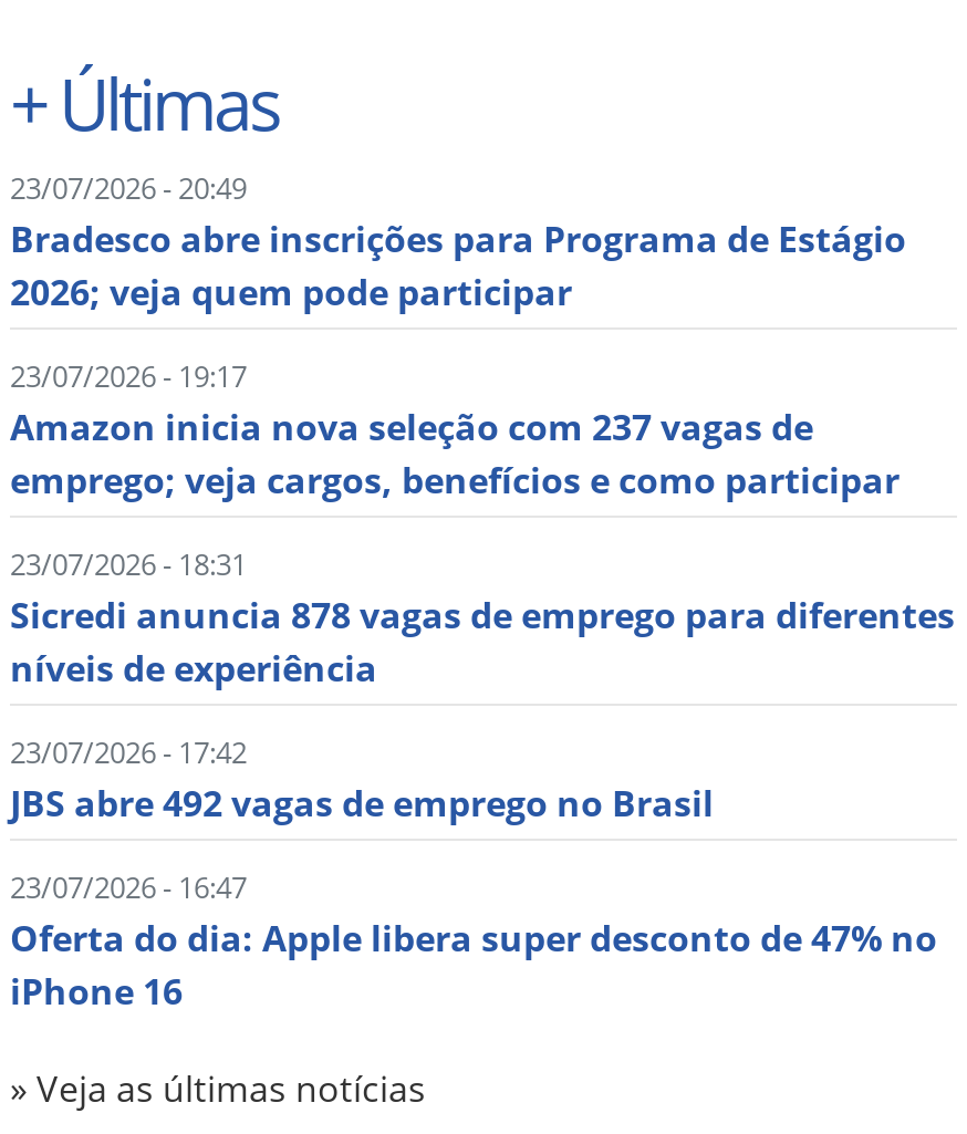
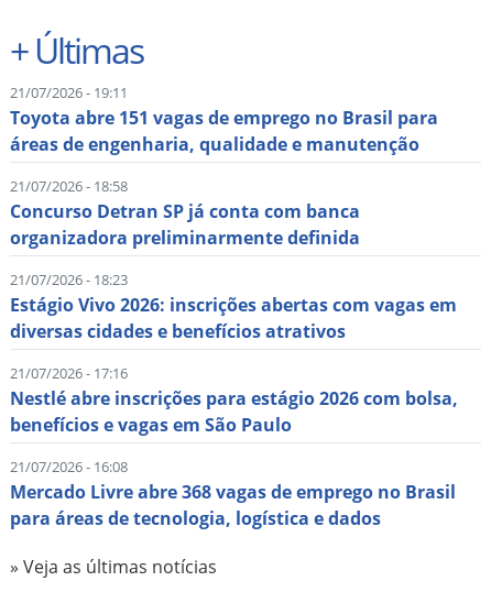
[10,168,906,316] 23/07/2026 - 20:49 | Bradesco abre inscrições para Programa de Estágio | 2026; veja quem pode participar -> [10,83,438,156] 21/07/2026 - 19:11 | Toyota abre 151 vagas de emprego no Brasil para | áreas de engenharia, qualidade e manutenção
[10,356,900,504] 23/07/2026 - 19:17 | Amazon inicia nova seleção com 237 vagas de | emprego; veja cargos, benefícios e como participar -> [10,176,360,250] 21/07/2026 - 18:58 | Concurso Detran SP já conta com banca | organizadora preliminarmente definida
[10,544,955,693] 23/07/2026 - 18:31 | Sicredi anuncia 878 vagas de emprego para diferentes | níveis de experiência -> [10,270,457,343] 21/07/2026 - 18:23 | Estágio Vivo 2026: inscrições abertas com vagas em | diversas cidades e benefícios atrativos
[10,732,714,828] 23/07/2026 - 17:42 | JBS abre 492 vagas de emprego no Brasil -> [10,363,458,437] 21/07/2026 - 17:16 | Nestlé abre inscrições para estágio 2026 com bolsa, | benefícios e vagas em São Paulo
[10,867,937,1016] 23/07/2026 - 16:47 | Oferta do dia: Apple libera super desconto de 47% no | iPhone 16 -> [10,457,456,530] 21/07/2026 - 16:08 | Mercado Livre abre 368 vagas de emprego no Brasil | para áreas de tecnologia, logística e dados

